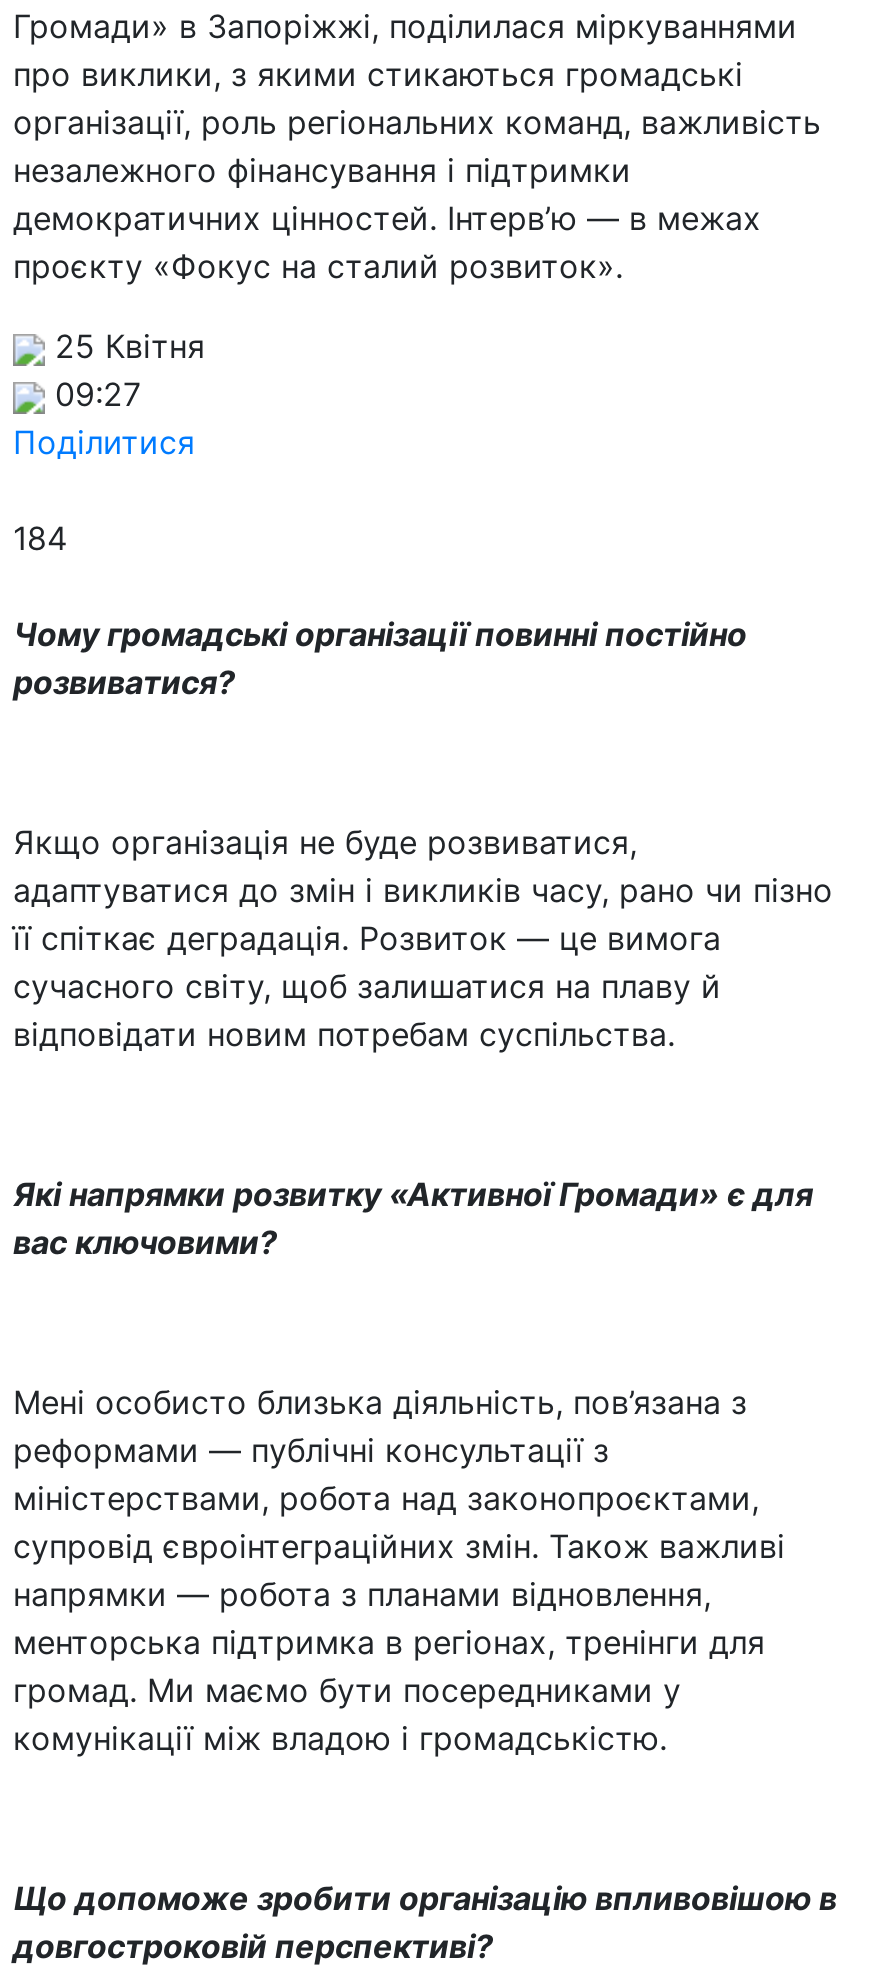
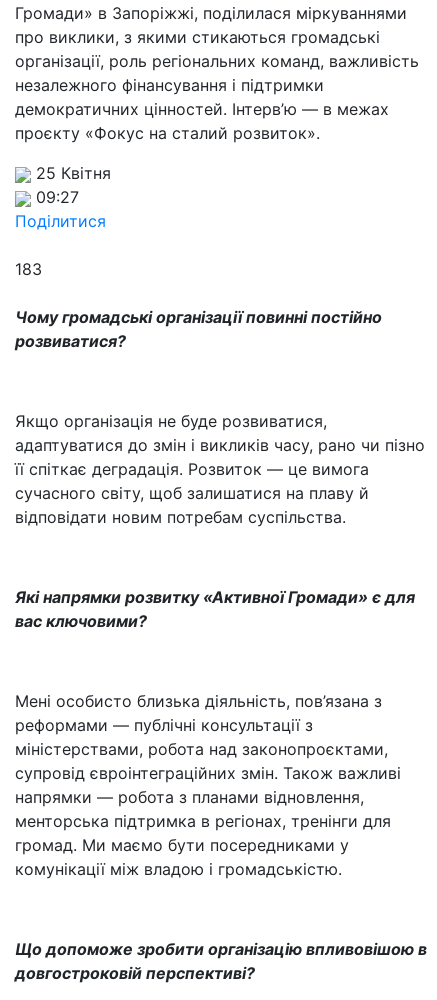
[13,518,67,558] 184 -> [15,259,42,279] 183

